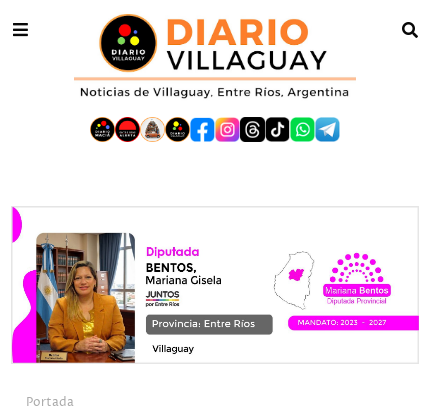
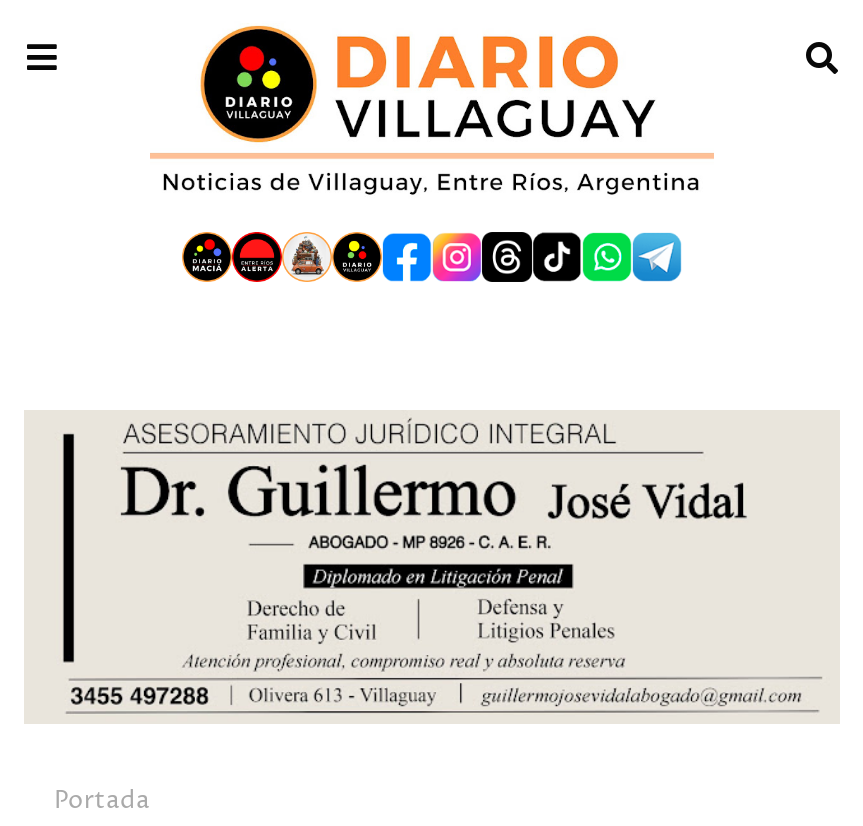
[11,207,420,364] [image] -> [26,414,840,722] [image]

